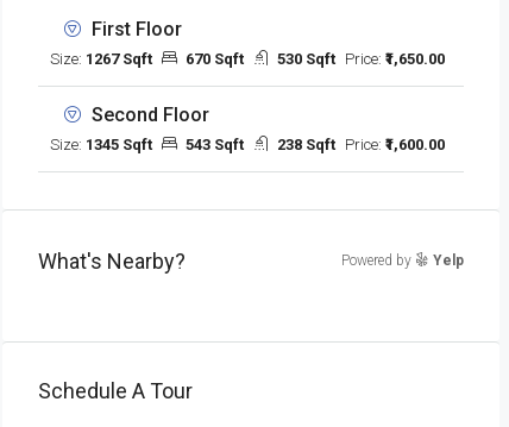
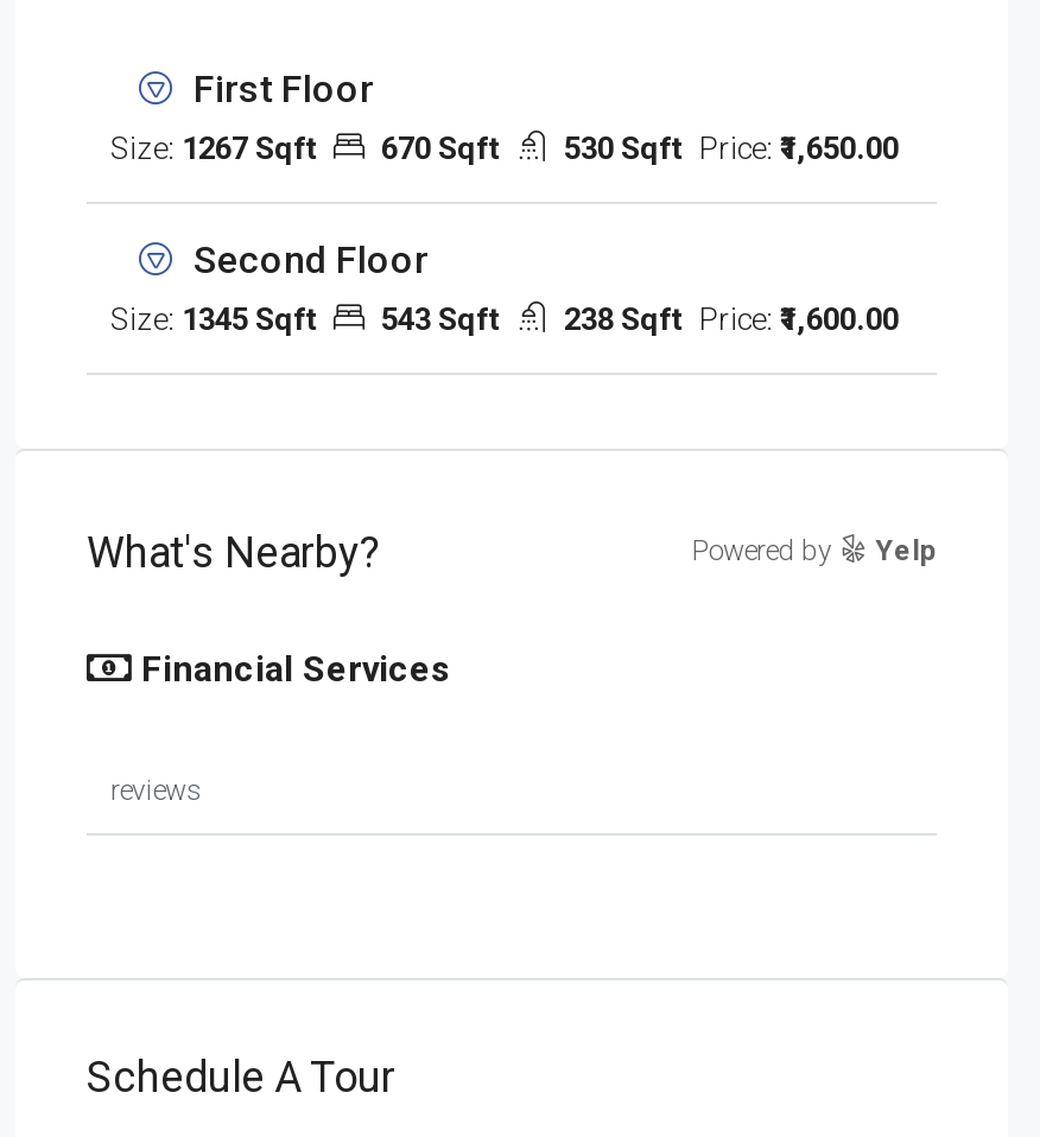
none -> [110,647,450,806] Financial Services | reviews

